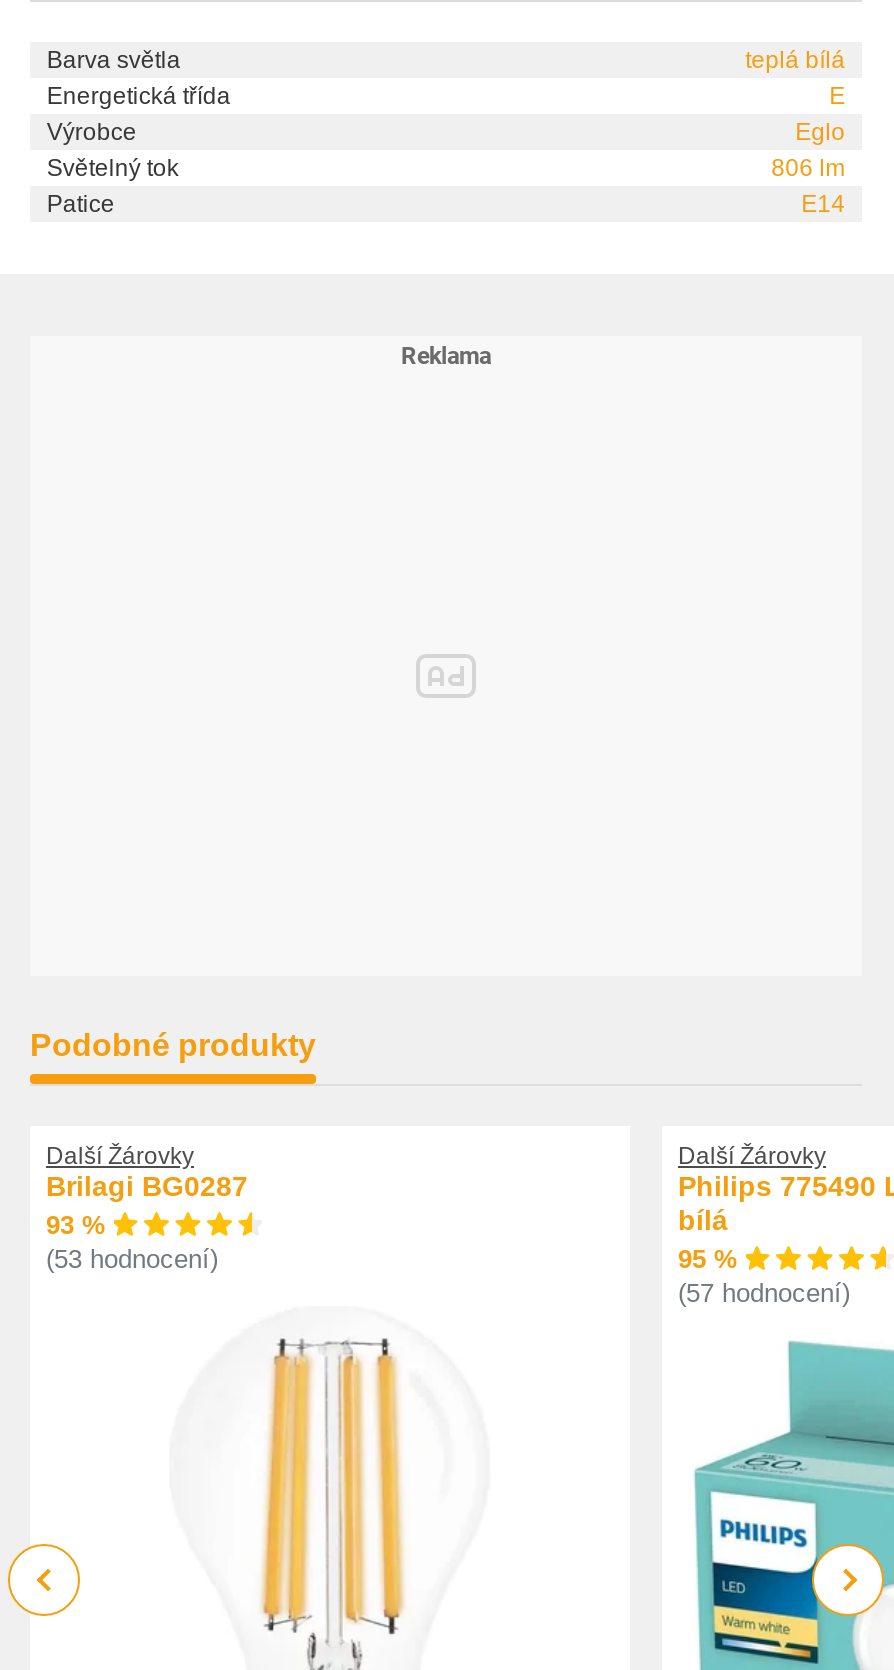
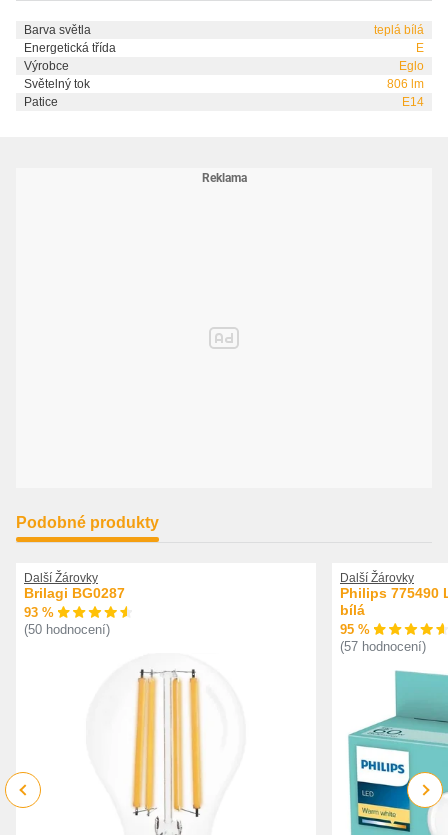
[46,1244,218,1274] (53 hodnocení) -> [24,622,110,637] (50 hodnocení)

